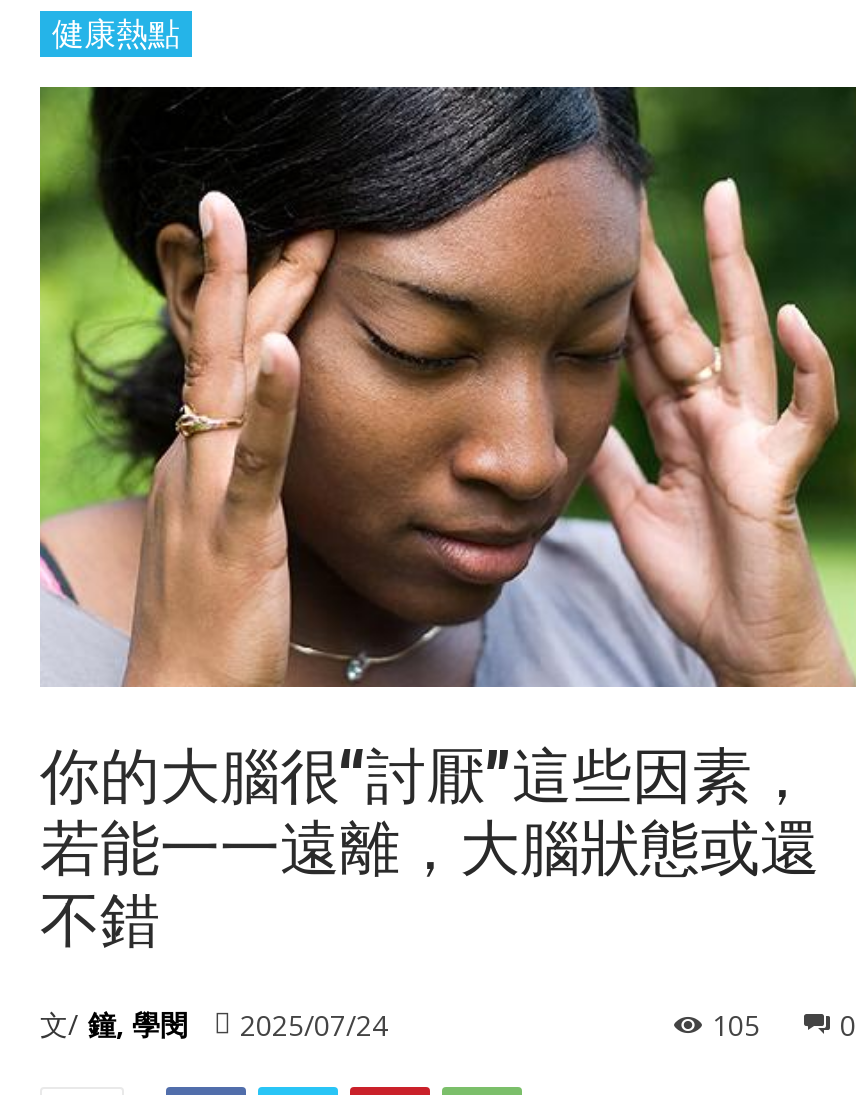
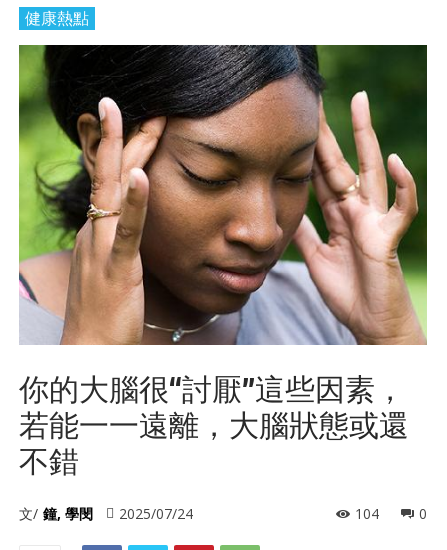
[712,1005,760,1043] 105 -> [355,504,379,523] 104

